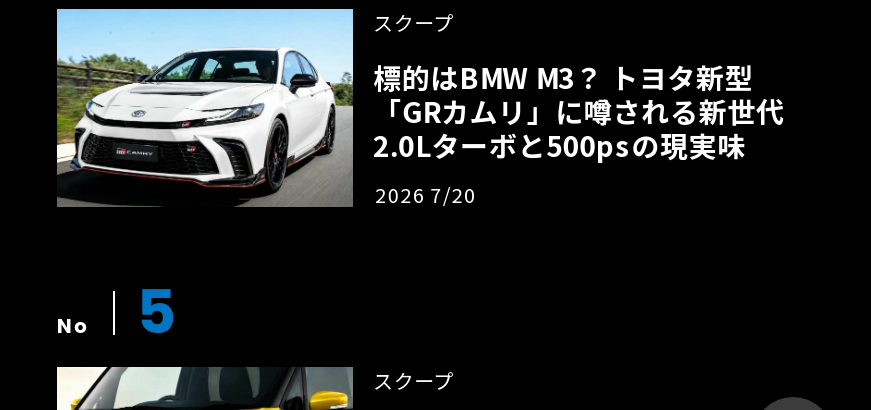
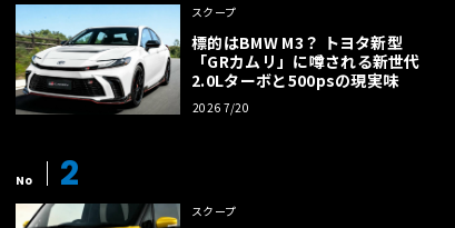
[57,270,175,354] No 5 -> [16,150,79,197] No 2

